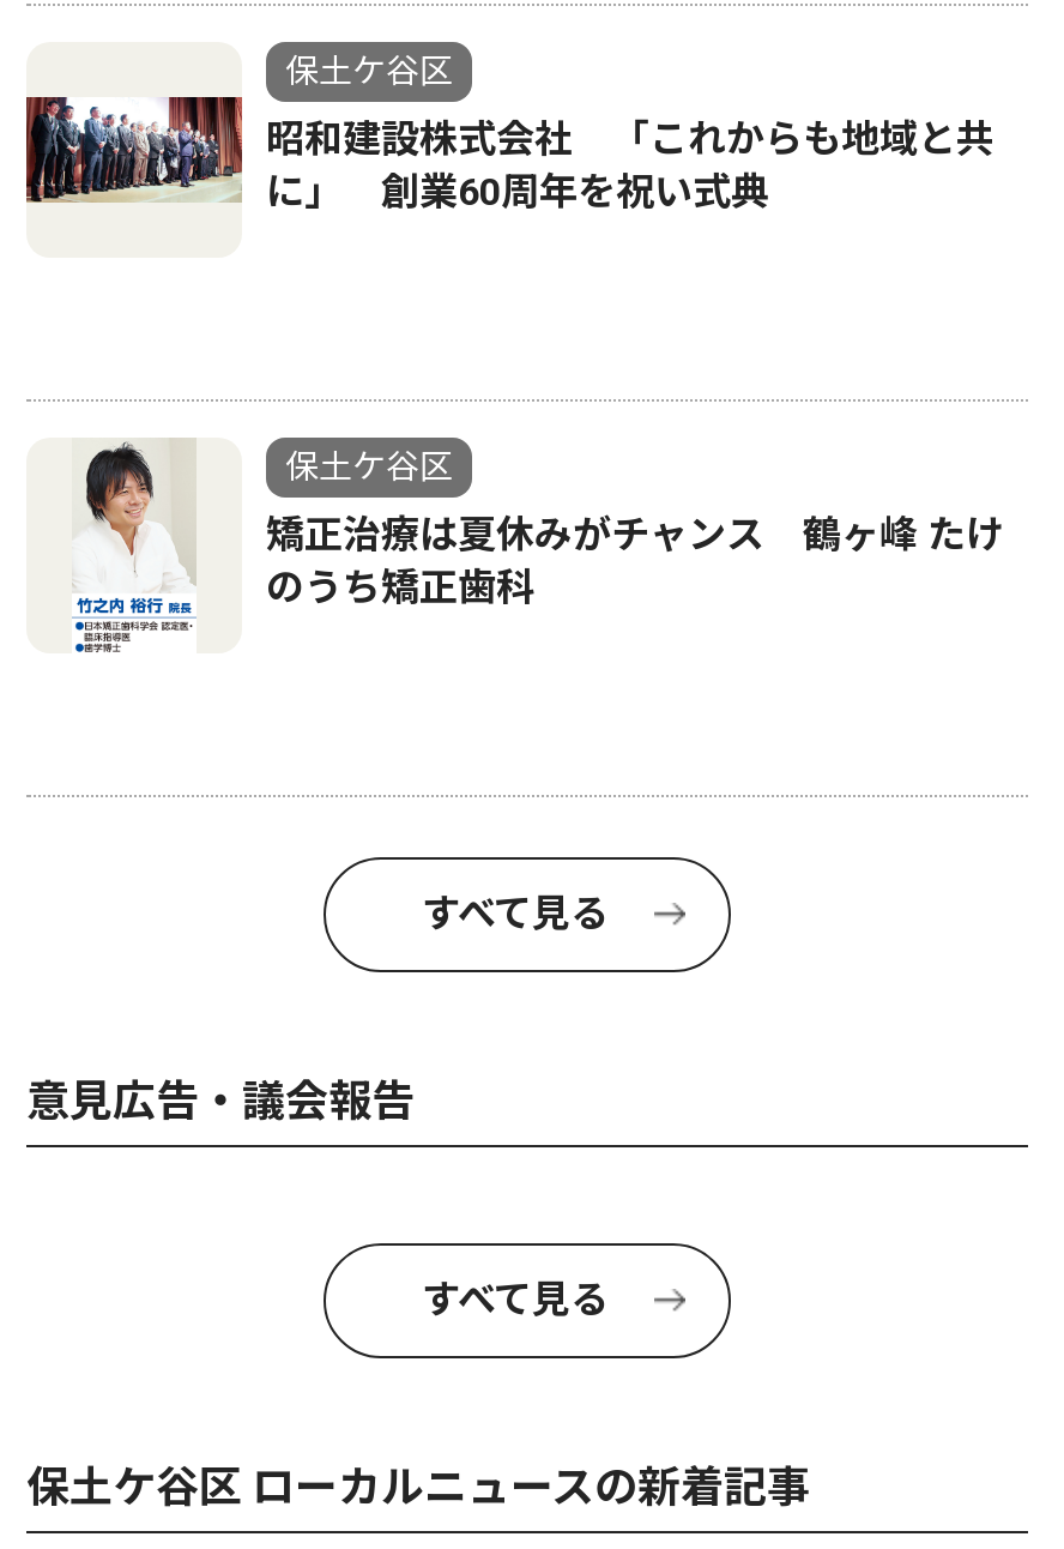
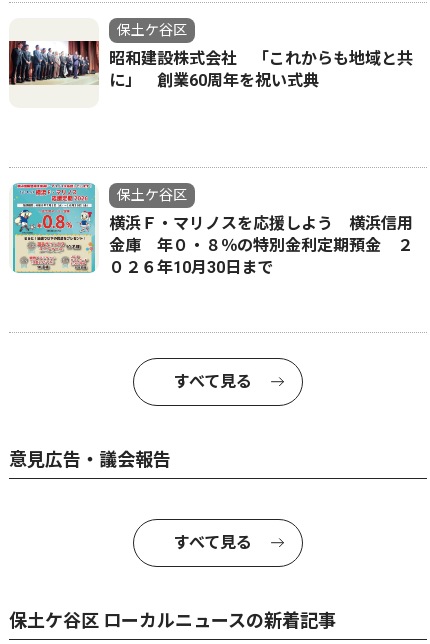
[36,438,1004,653] [image] | 矯正治療は夏休みがチャンス 鶴ヶ峰 たけ | のうち矯正歯科 -> [12,182,413,277] [image] | 横浜Ｆ・マリノスを応援しよう 横浜信用 | 金庫 年０・８％の特別金利定期預金 ２ | ０２６年10月30日まで

